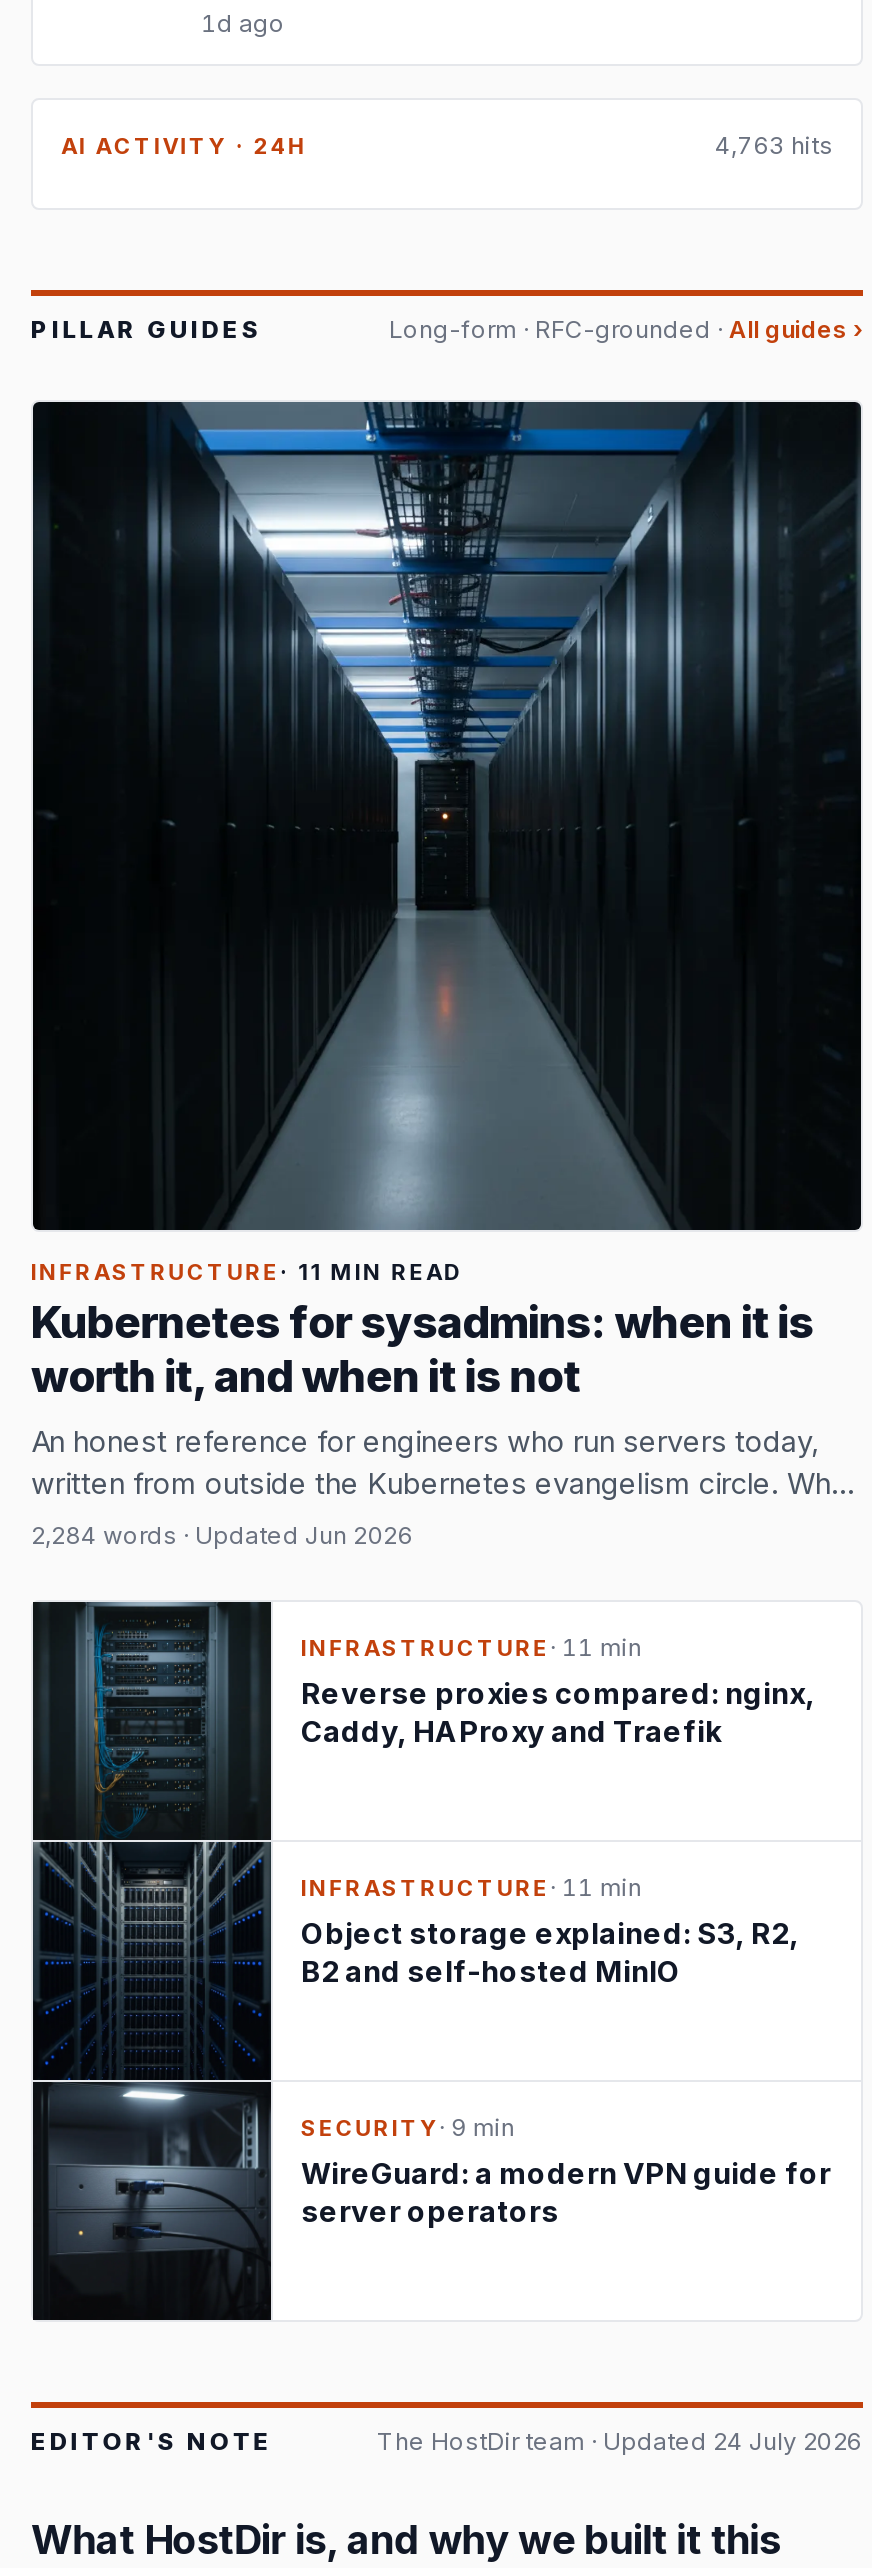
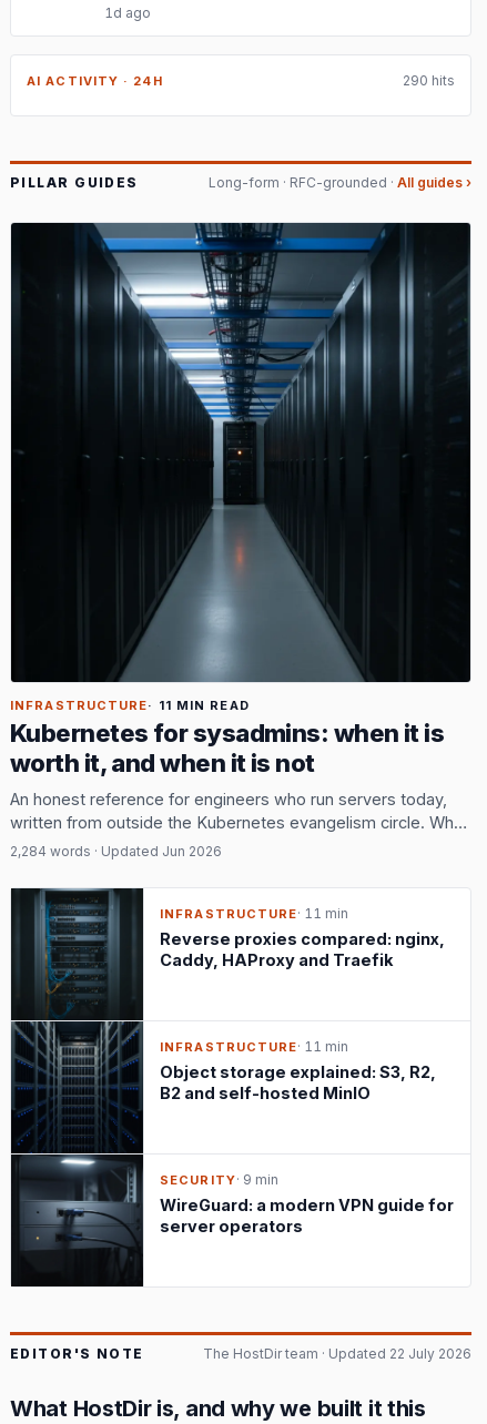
[715,130,833,160] 4,763 hits -> [403,72,455,89] 290 hits
[377,2426,863,2456] The HostDir team · Updated 24 July 2026 -> [203,1345,471,1362] The HostDir team · Updated 22 July 2026

